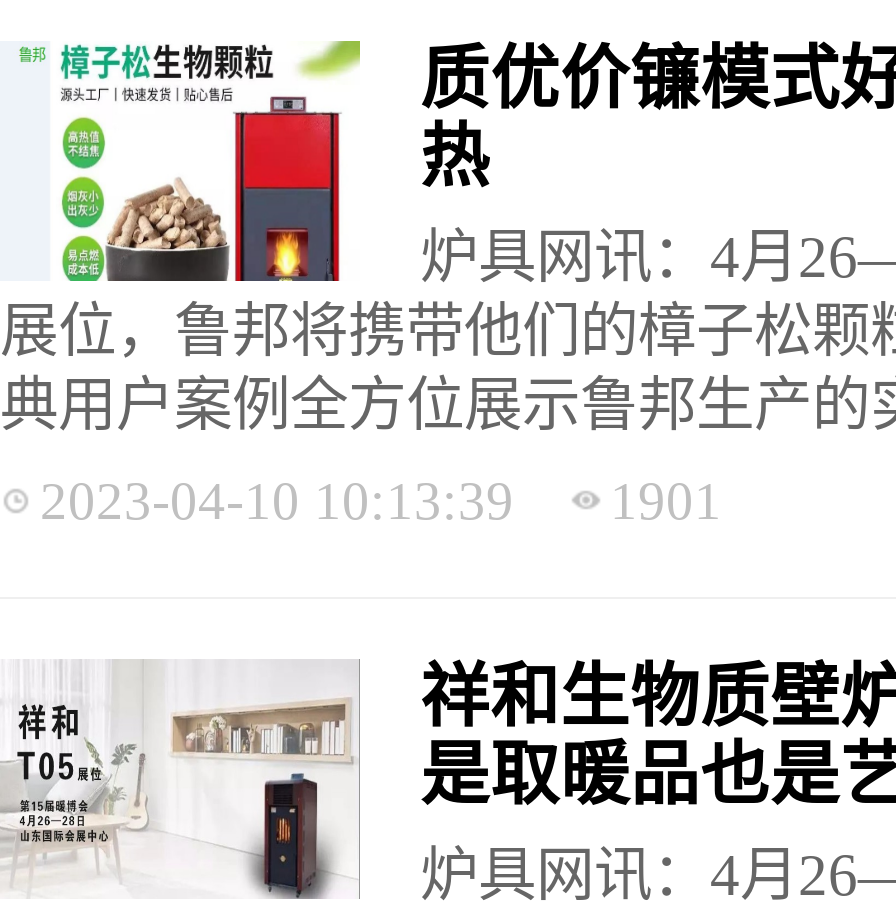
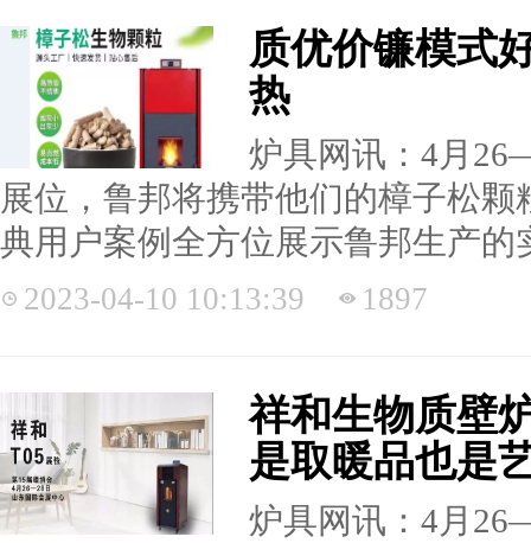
[40,471,722,531] 2023-04-10 10:13:39 1901 -> [24,281,428,317] 2023-04-10 10:13:39 1897

